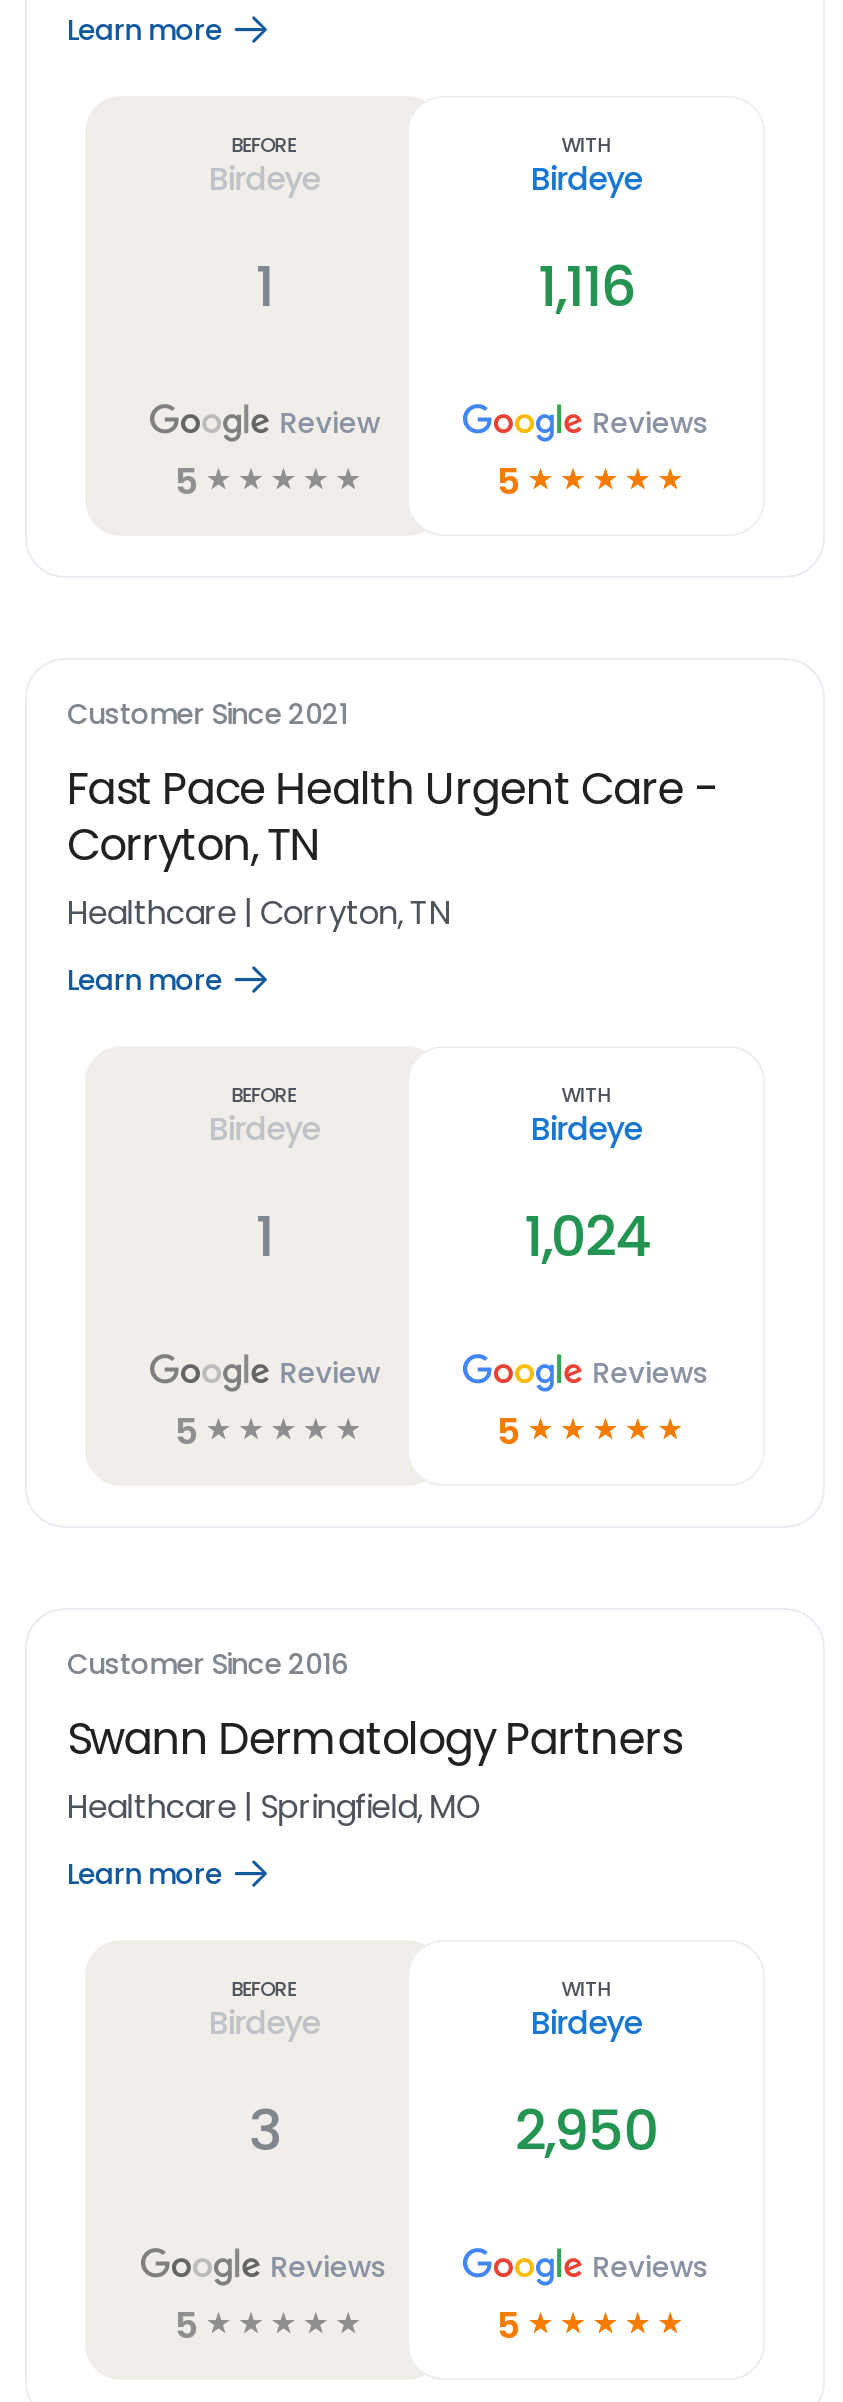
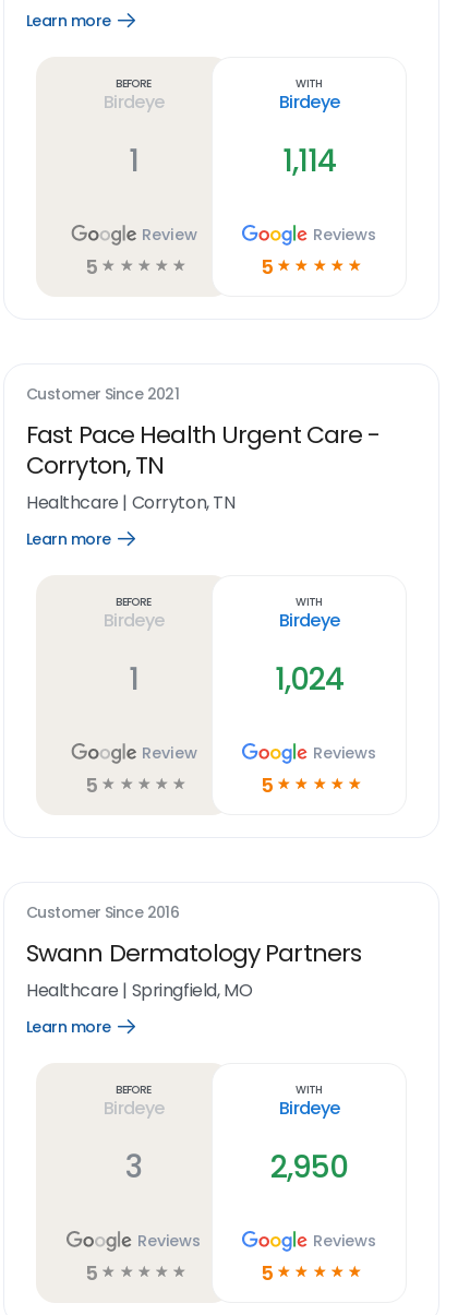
[538,247,634,325] 1,116 -> [283,139,336,182] 1,114

